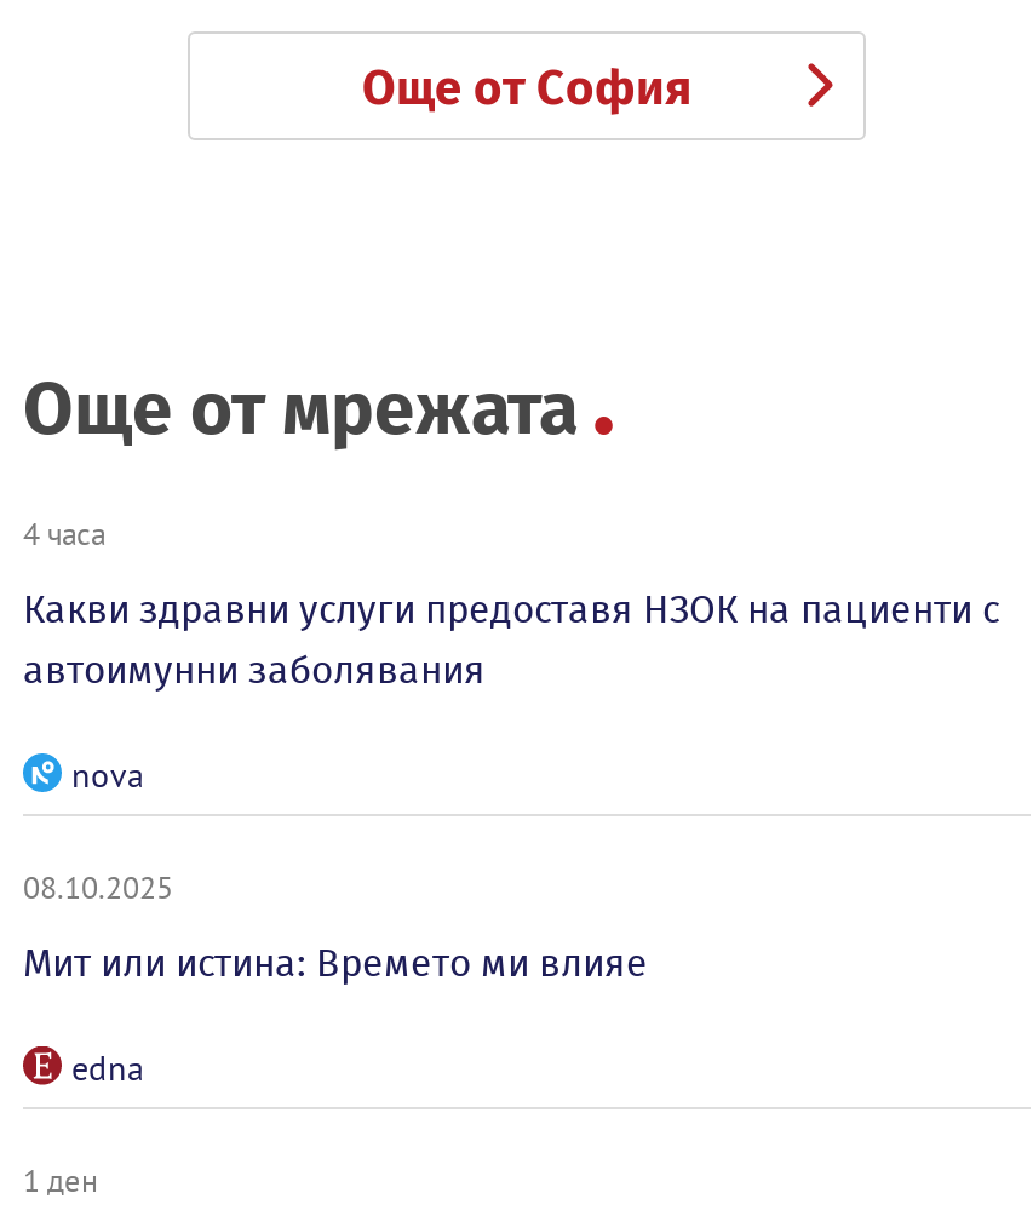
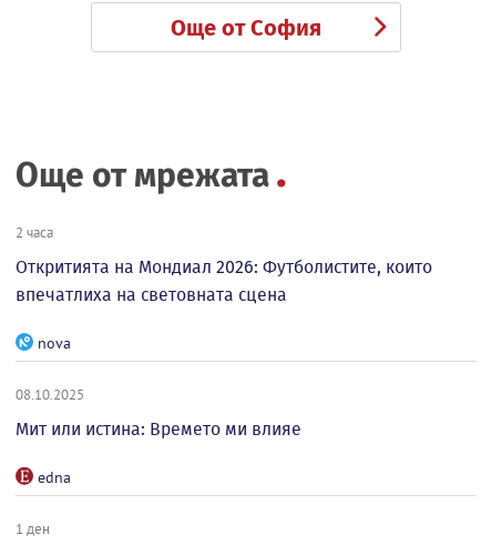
[23,514,105,552] 4 часа -> [16,223,53,241] 2 часа
[23,586,999,693] Какви здравни услуги предоставя НЗОК на пациенти с | автоимунни заболявания -> [16,256,432,305] Откритията на Мондиал 2026: Футболистите, които | впечатлиха на световната сцена

